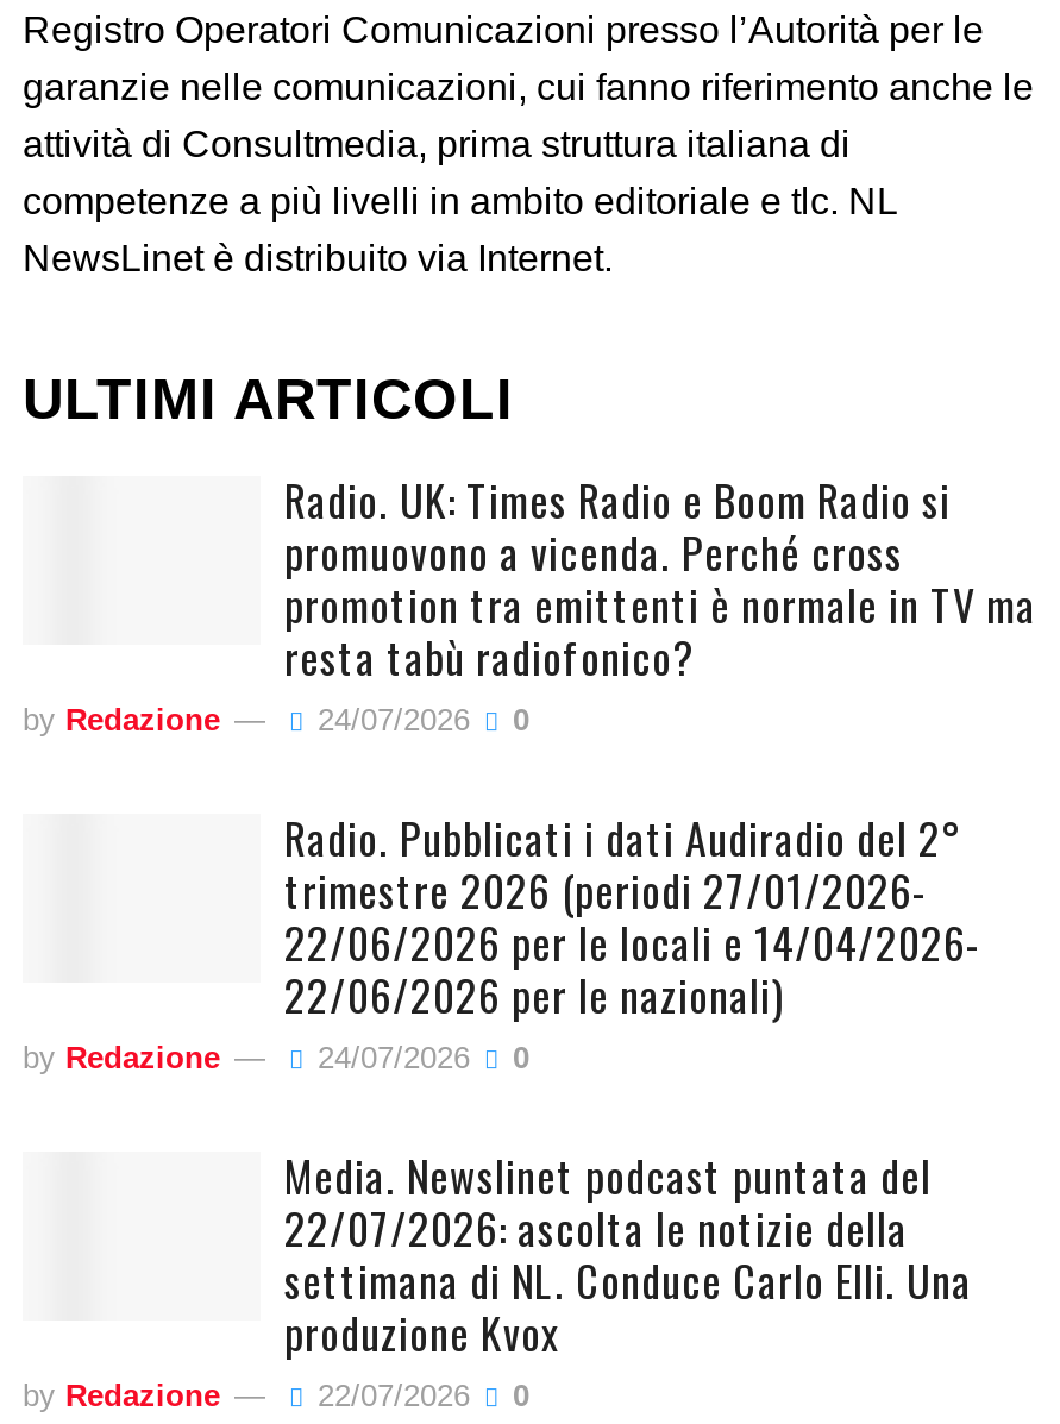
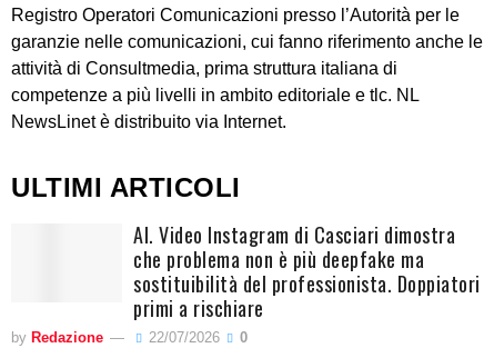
[23,468,1036,1363] Radio. UK: Times Radio e Boom Radio si | promuovono a vicenda. Perché cross | promotion tra emittenti è normale in TV ma | resta tabù radiofonico? | by Redazione | 24/07/2026 | 0 | Radio. Pubblicati i dati Audiradio del 2° | trimestre 2026 (periodi 27/01/2026- | 22/06/2026 per le locali e 14/04/2026- | 22/06/2026 per le nazionali) | by Redazione | 24/07/2026 | 0 | Media. Newslinet podcast puntata del | 22/07/2026: ascolta le notizie della | settimana di NL. Conduce Carlo Elli. Una | produzione Kvox -> [133,220,480,322] AI. Video Instagram di Casciari dimostra | che problema non è più deepfake ma | sostituibilità del professionista. Doppiatori | primi a rischiare

